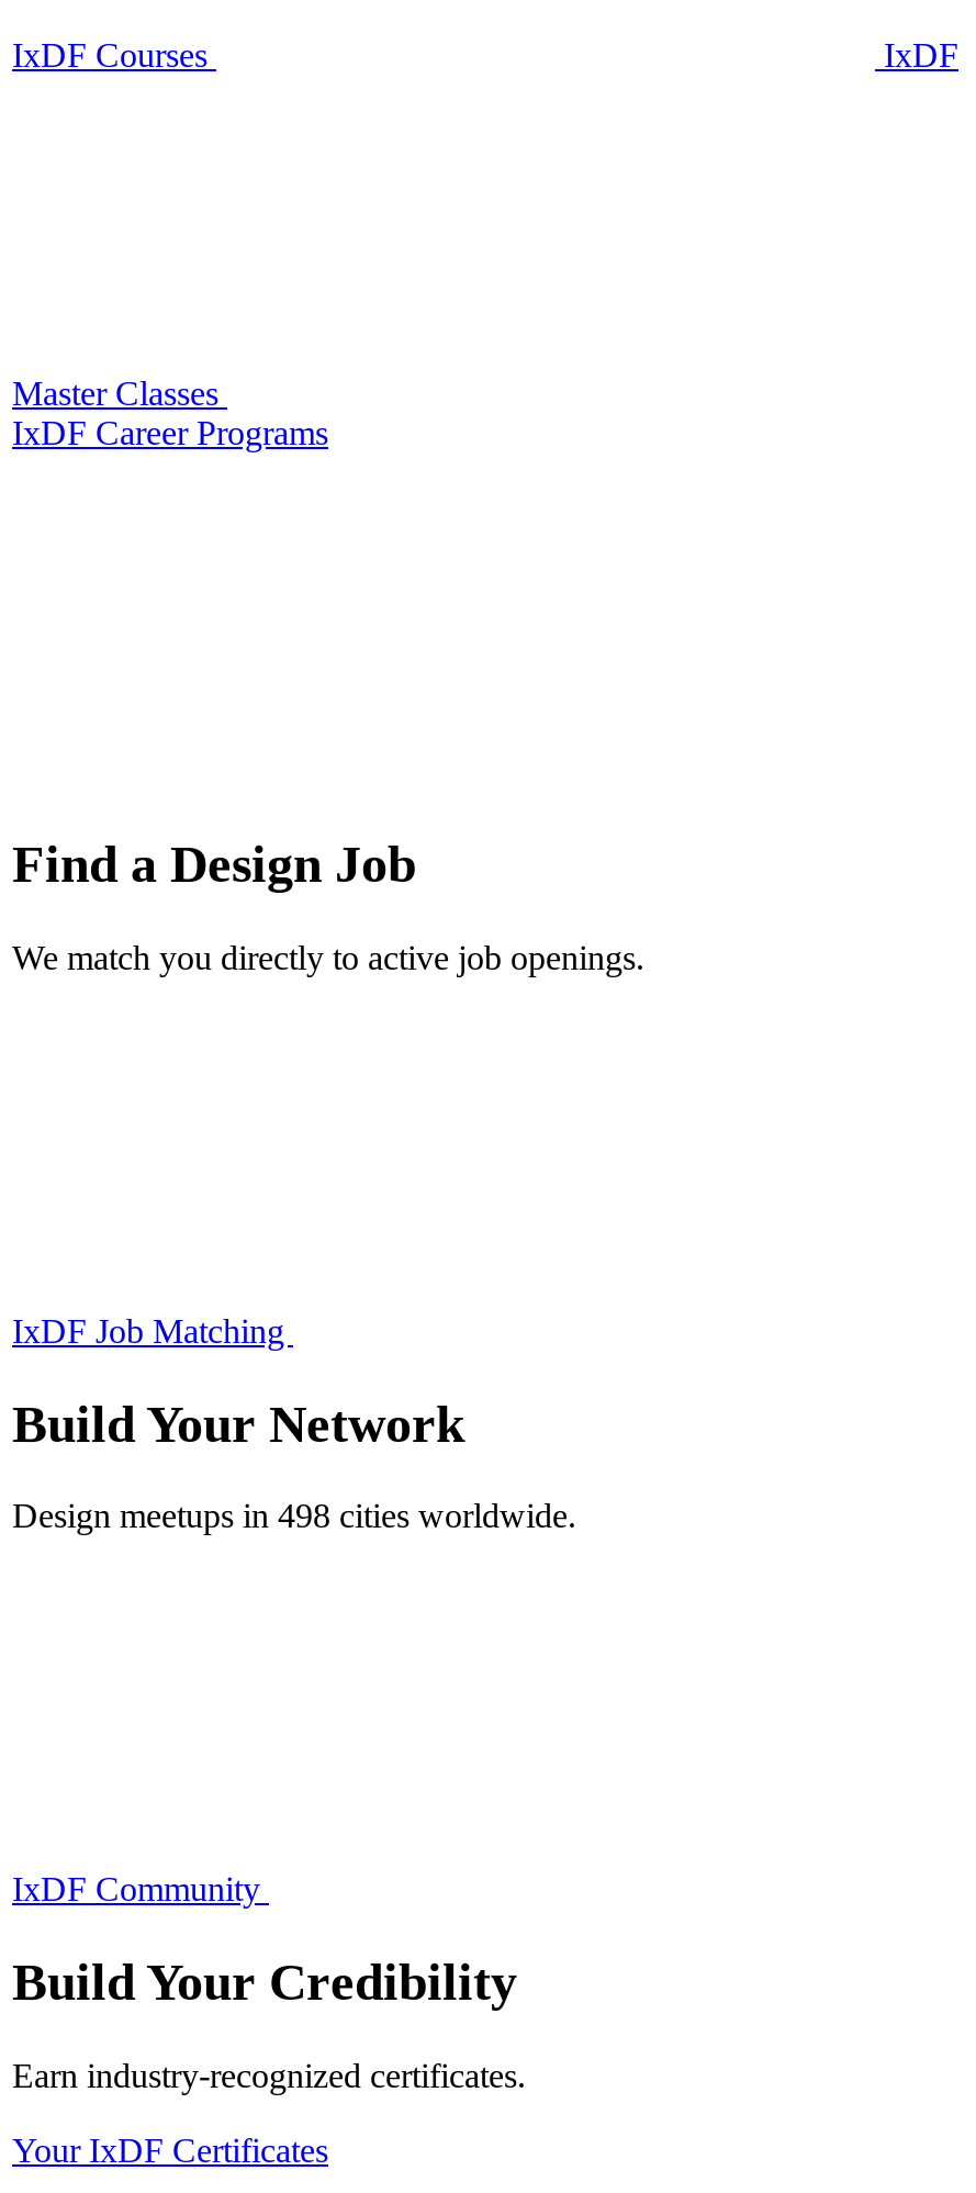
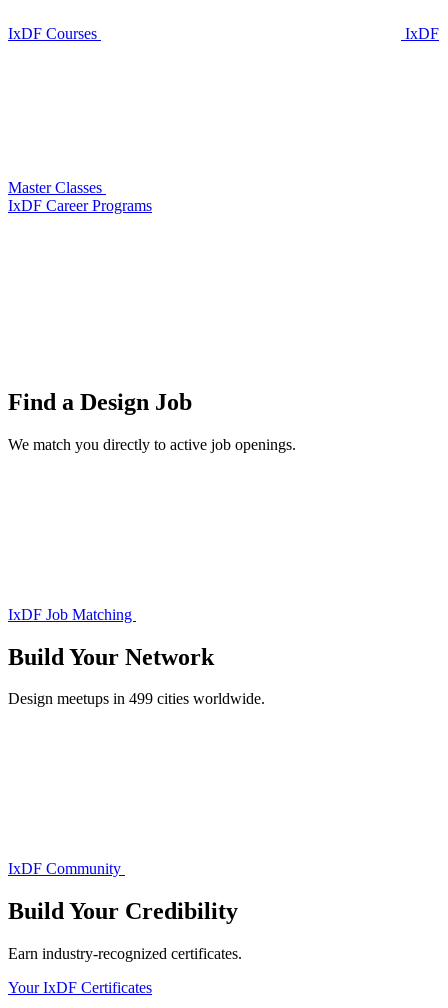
[12,1498,576,1535] Design meetups in 498 cities worldwide. -> [8,690,265,707] Design meetups in 499 cities worldwide.

